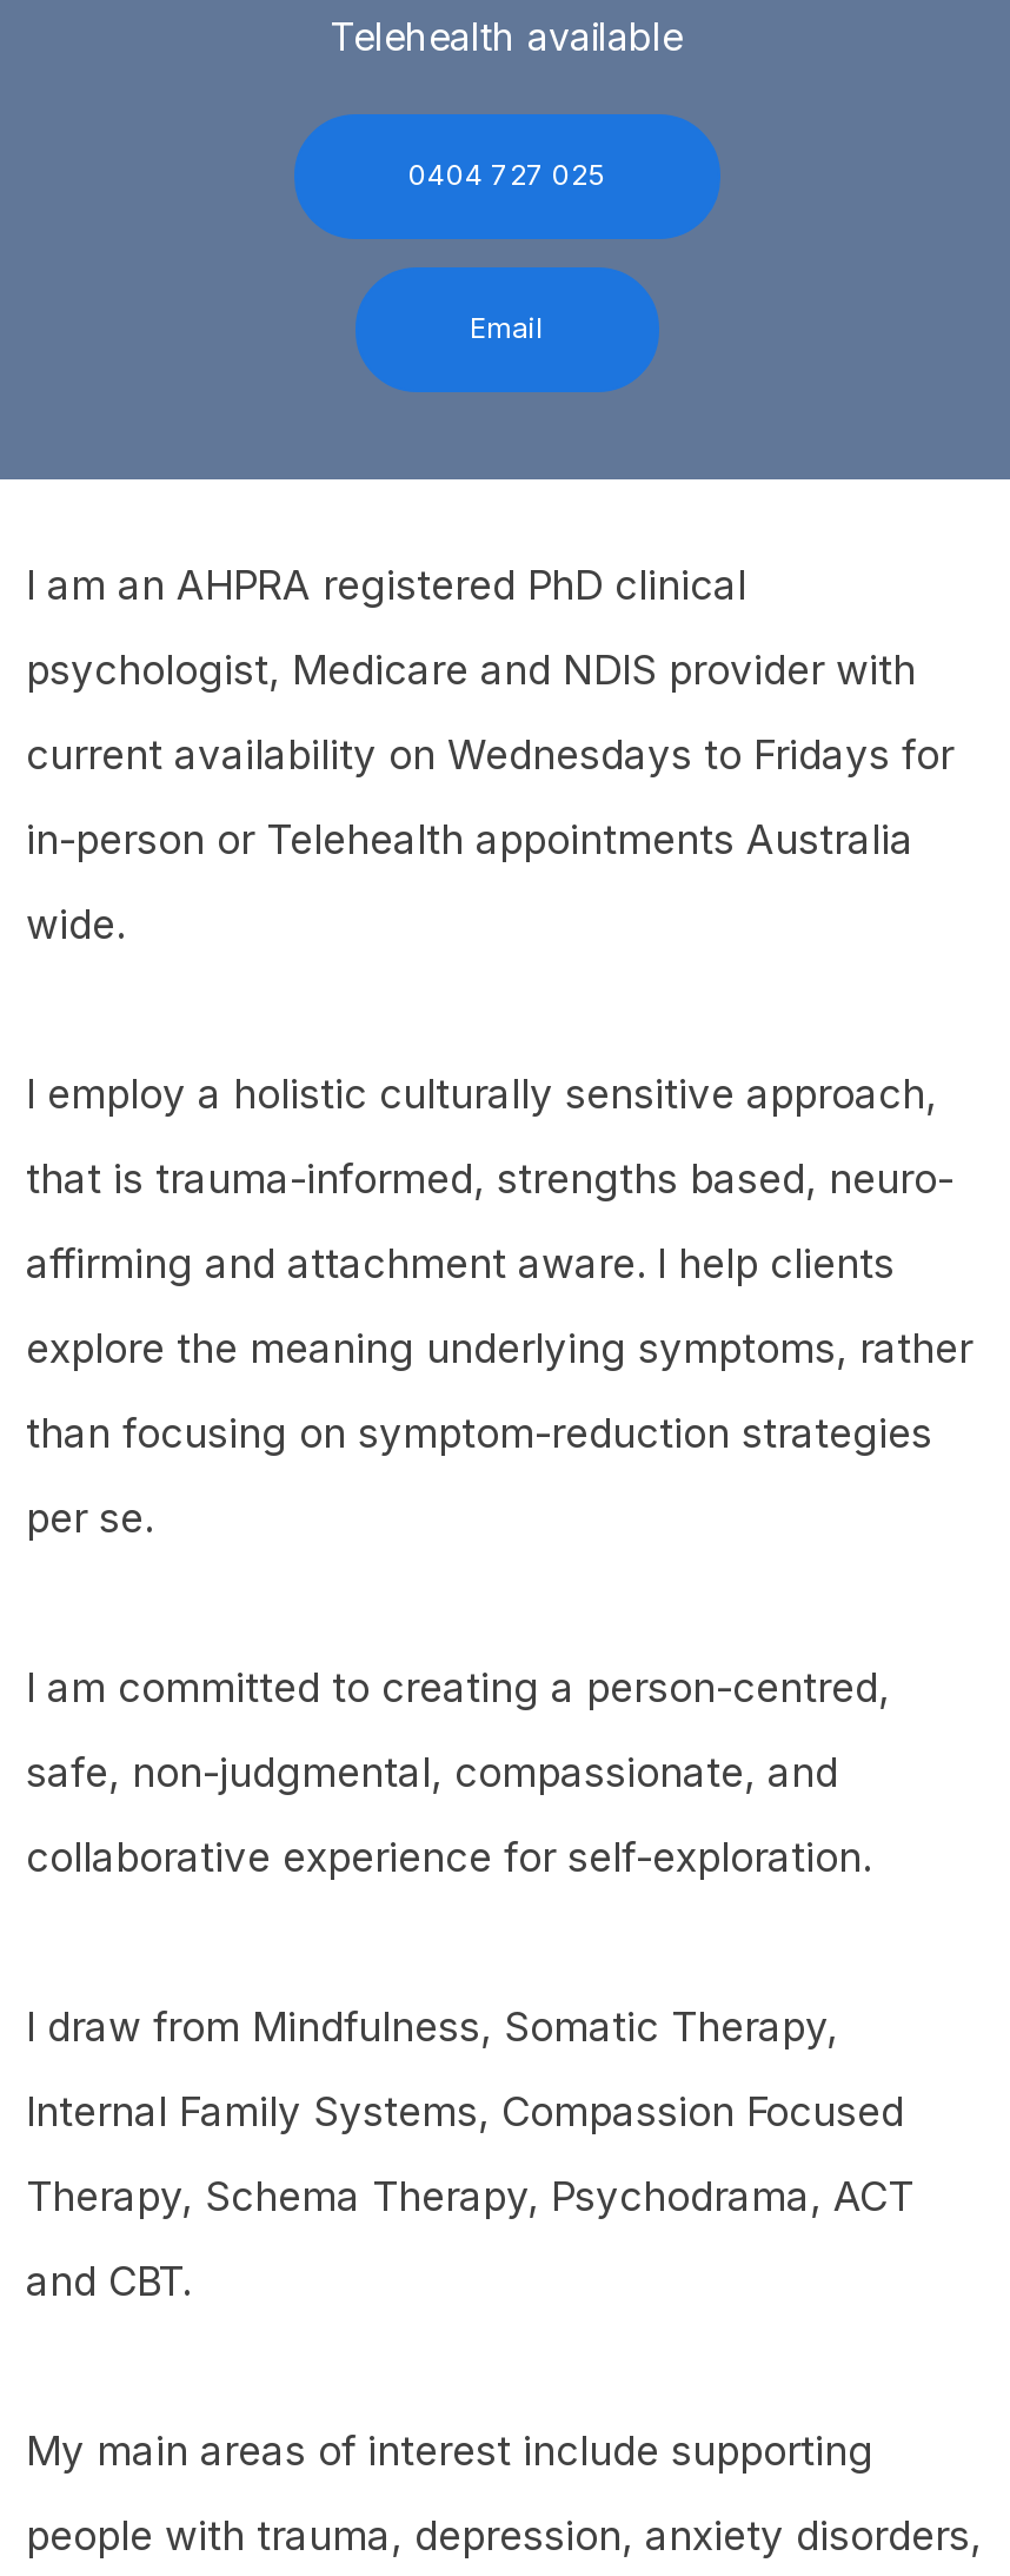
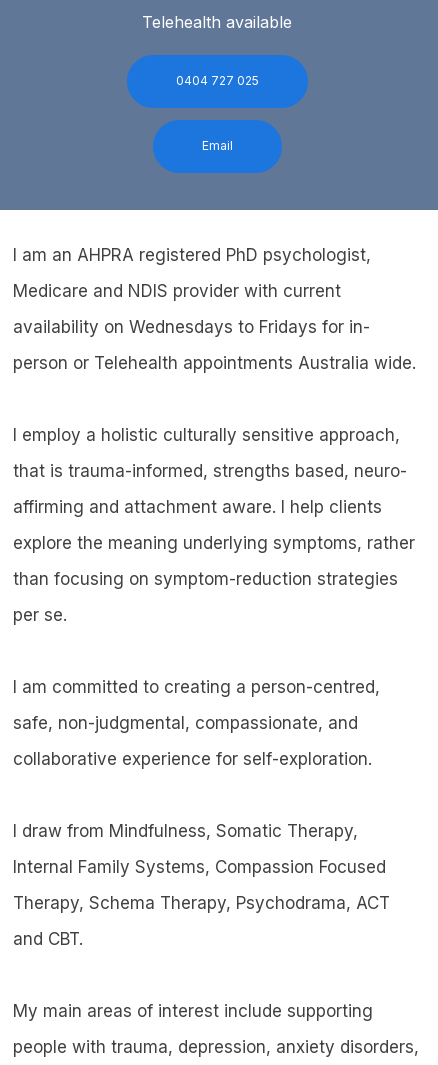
[26,562,953,948] I am an AHPRA registered PhD clinical | psychologist, Medicare and NDIS provider with | current availability on Wednesdays to Fridays for | in-person or Telehealth appointments Australia | wide. -> [13,245,416,373] I am an AHPRA registered PhD psychologist, | Medicare and NDIS provider with current | availability on Wednesdays to Fridays for in- | person or Telehealth appointments Australia wide.

